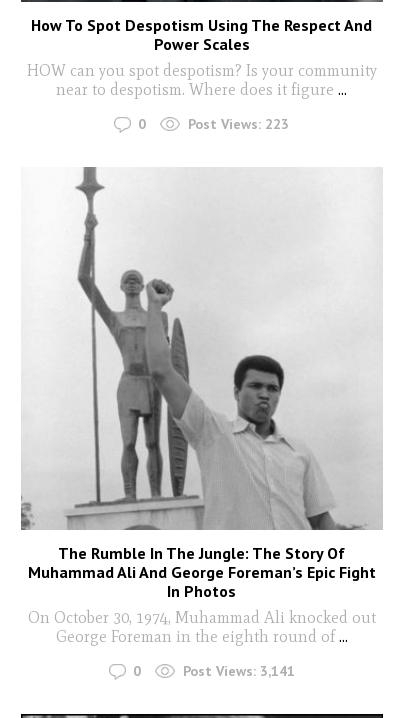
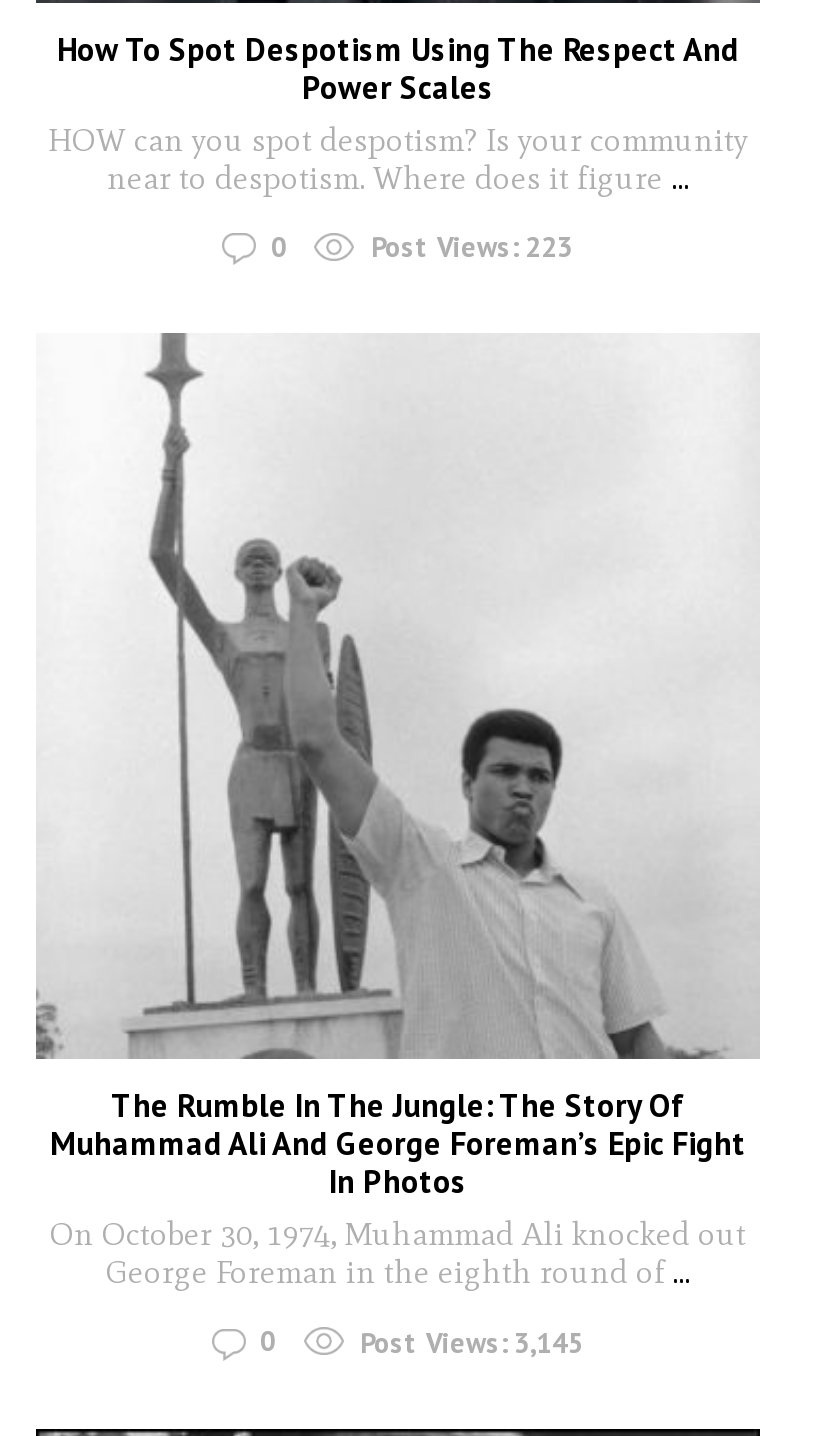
[183,662,295,680] Post Views: 3,141 -> [360,1325,584,1361] Post Views: 3,145

